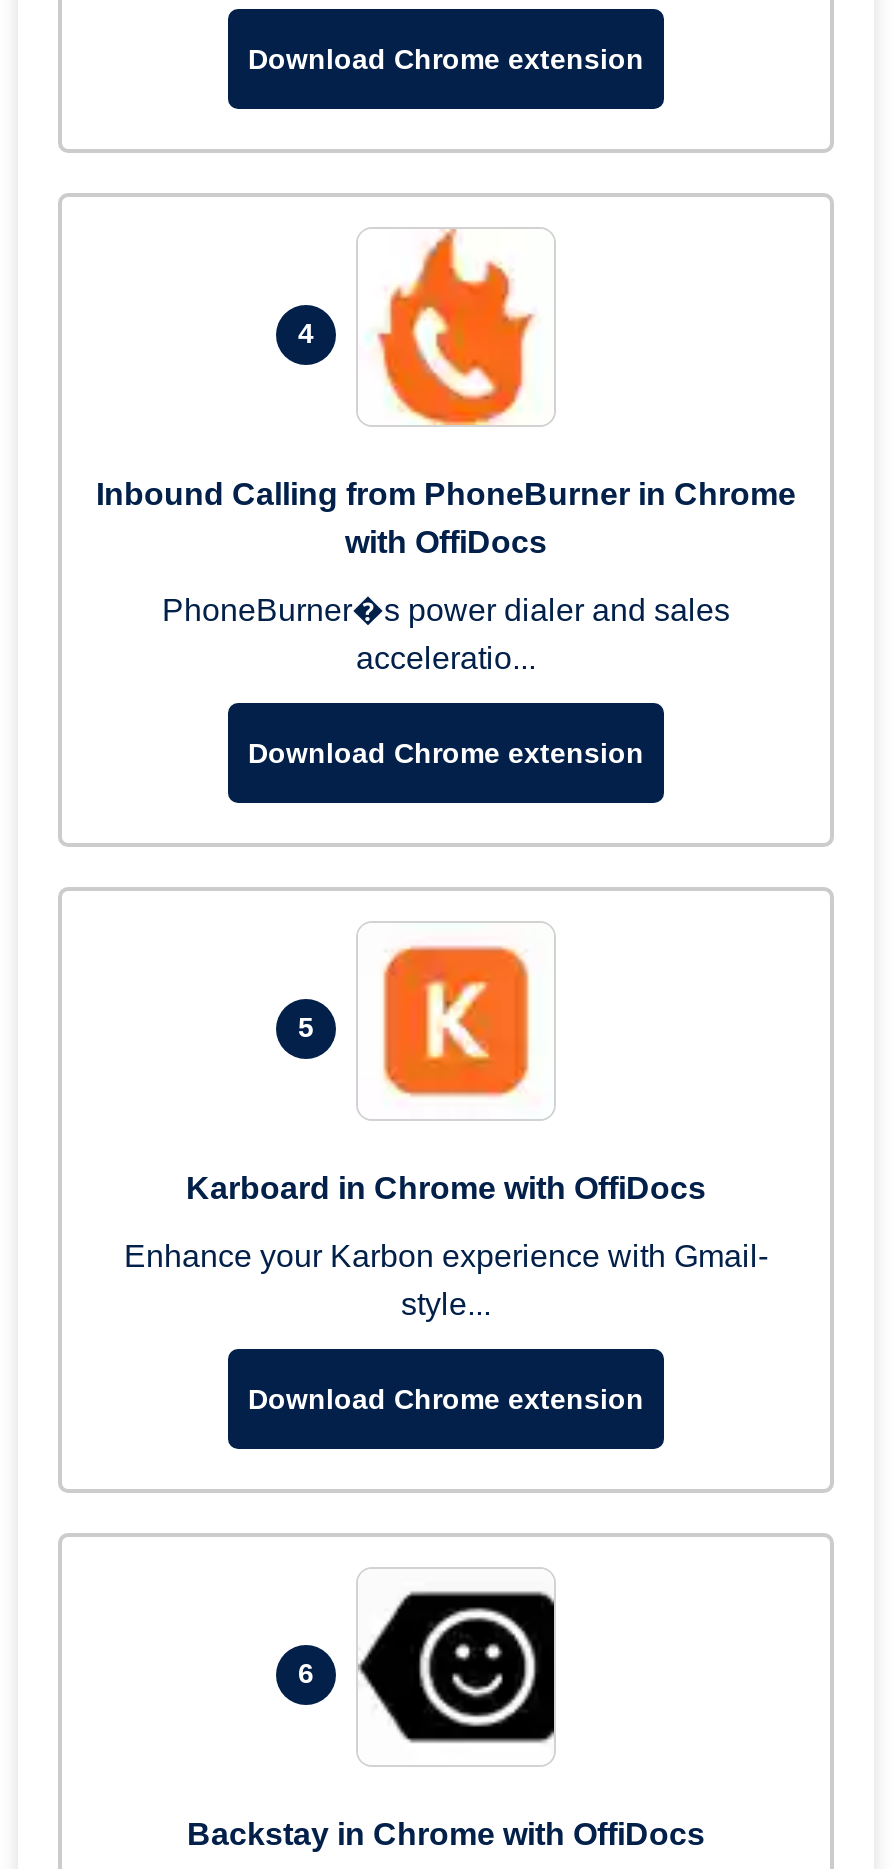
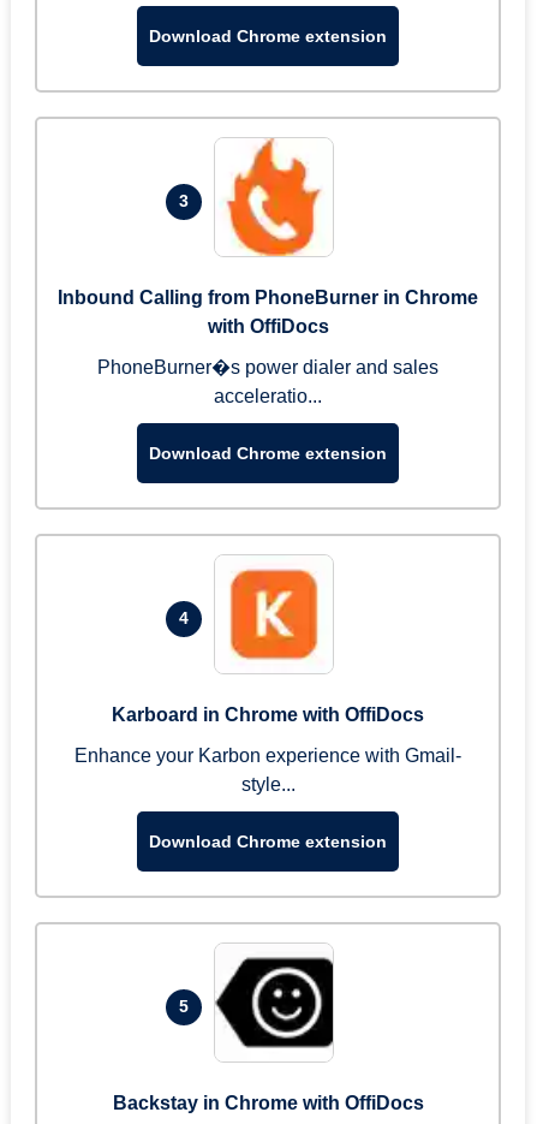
[298,317,314,349] 4 -> [179,191,189,210] 3
[298,1011,314,1043] 5 -> [179,608,189,628] 4
[298,1657,314,1689] 6 -> [179,997,189,1016] 5

